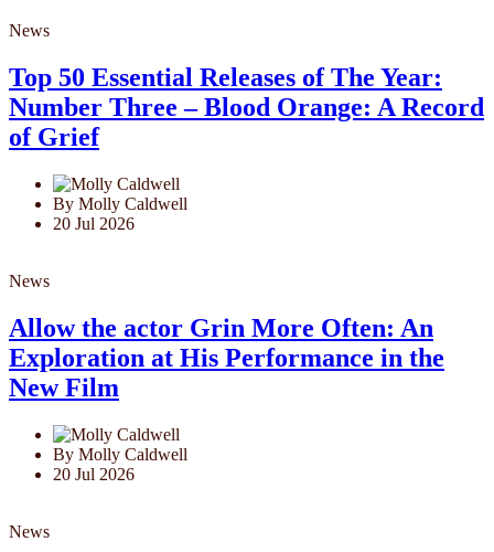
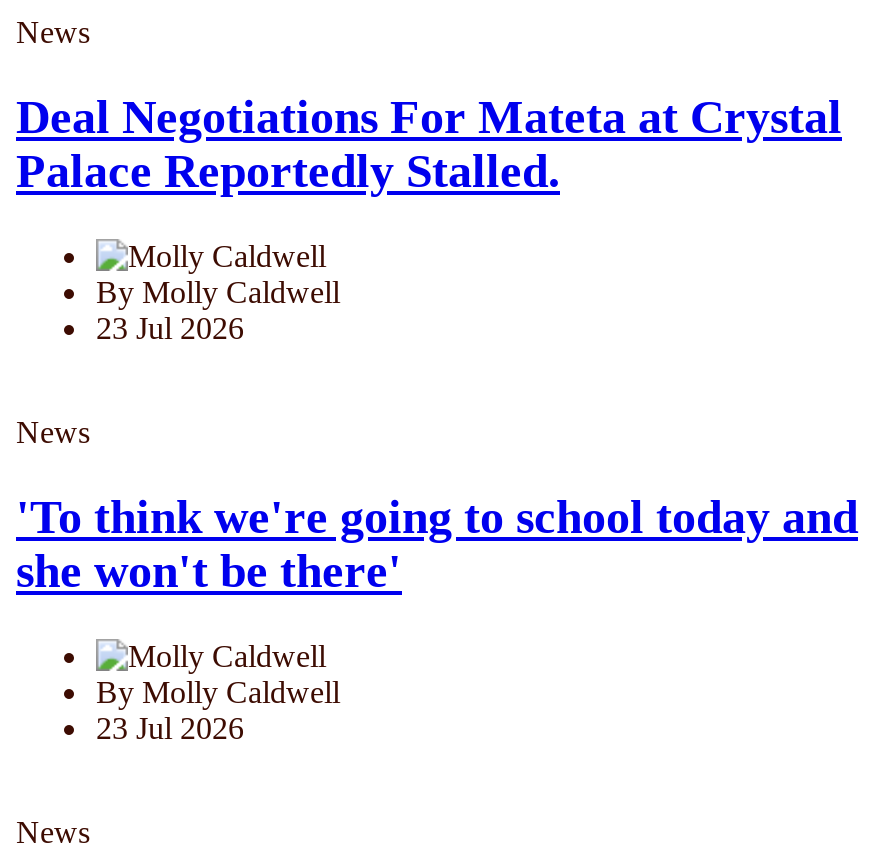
[9,63,484,152] Top 50 Essential Releases of The Year: | Number Three – Blood Orange: A Record | of Grief -> [16,92,842,198] Deal Negotiations For Mateta at Crystal | Palace Reportedly Stalled.
[53,215,135,233] 20 Jul 2026 -> [96,312,244,346] 23 Jul 2026
[9,314,444,402] Allow the actor Grin More Often: An | Exploration at His Performance in the | New Film -> [16,491,858,597] 'To think we're going to school today and | she won't be there'
[53,465,135,484] 20 Jul 2026 -> [96,711,244,745] 23 Jul 2026

